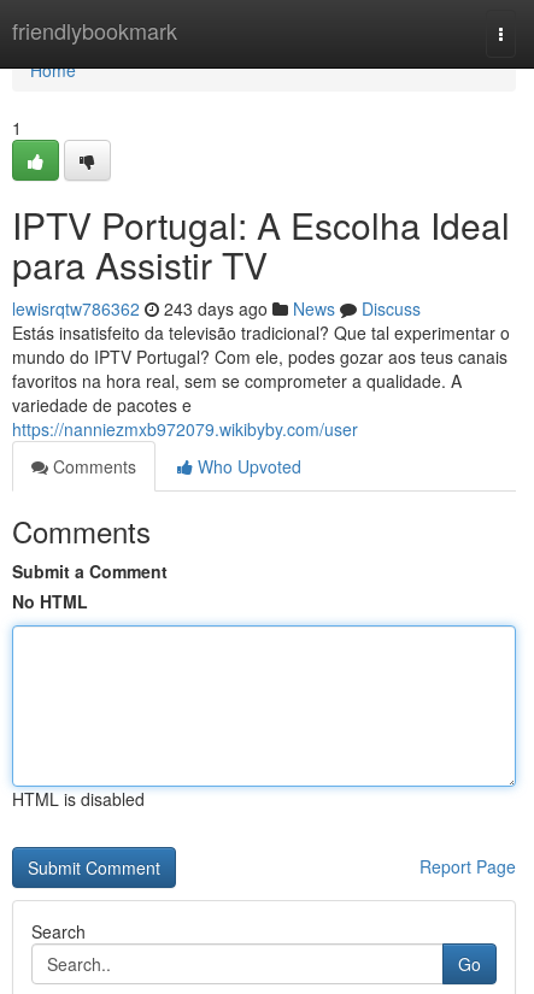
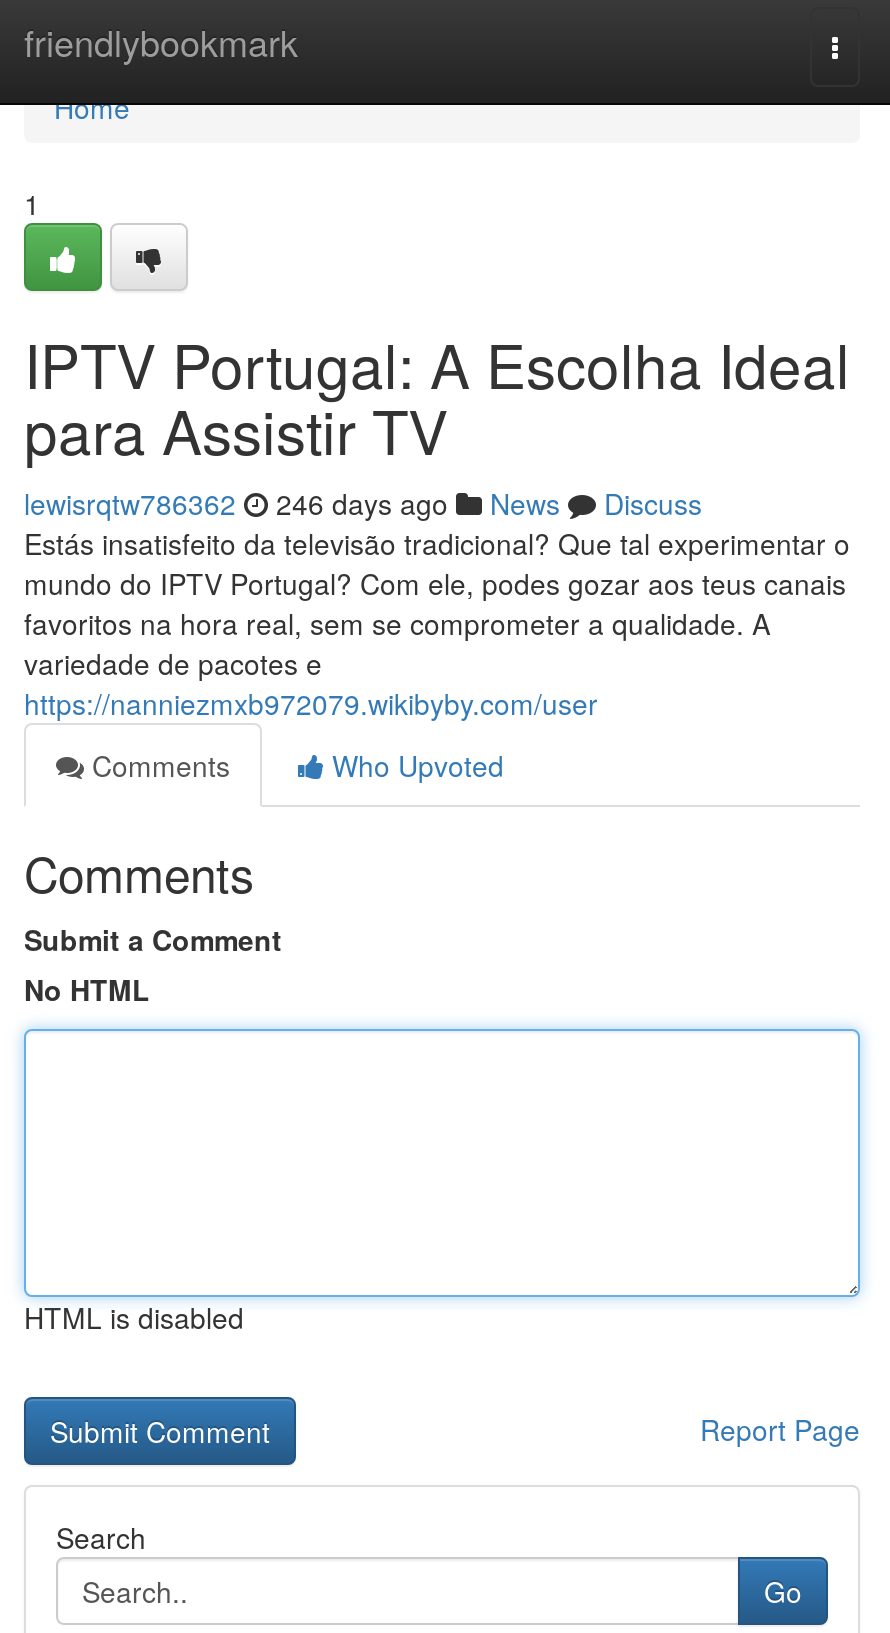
[12,296,421,320] lewisrqtw786362 243 days ago News Discuss -> [24,483,702,523] lewisrqtw786362 246 days ago News Discuss

